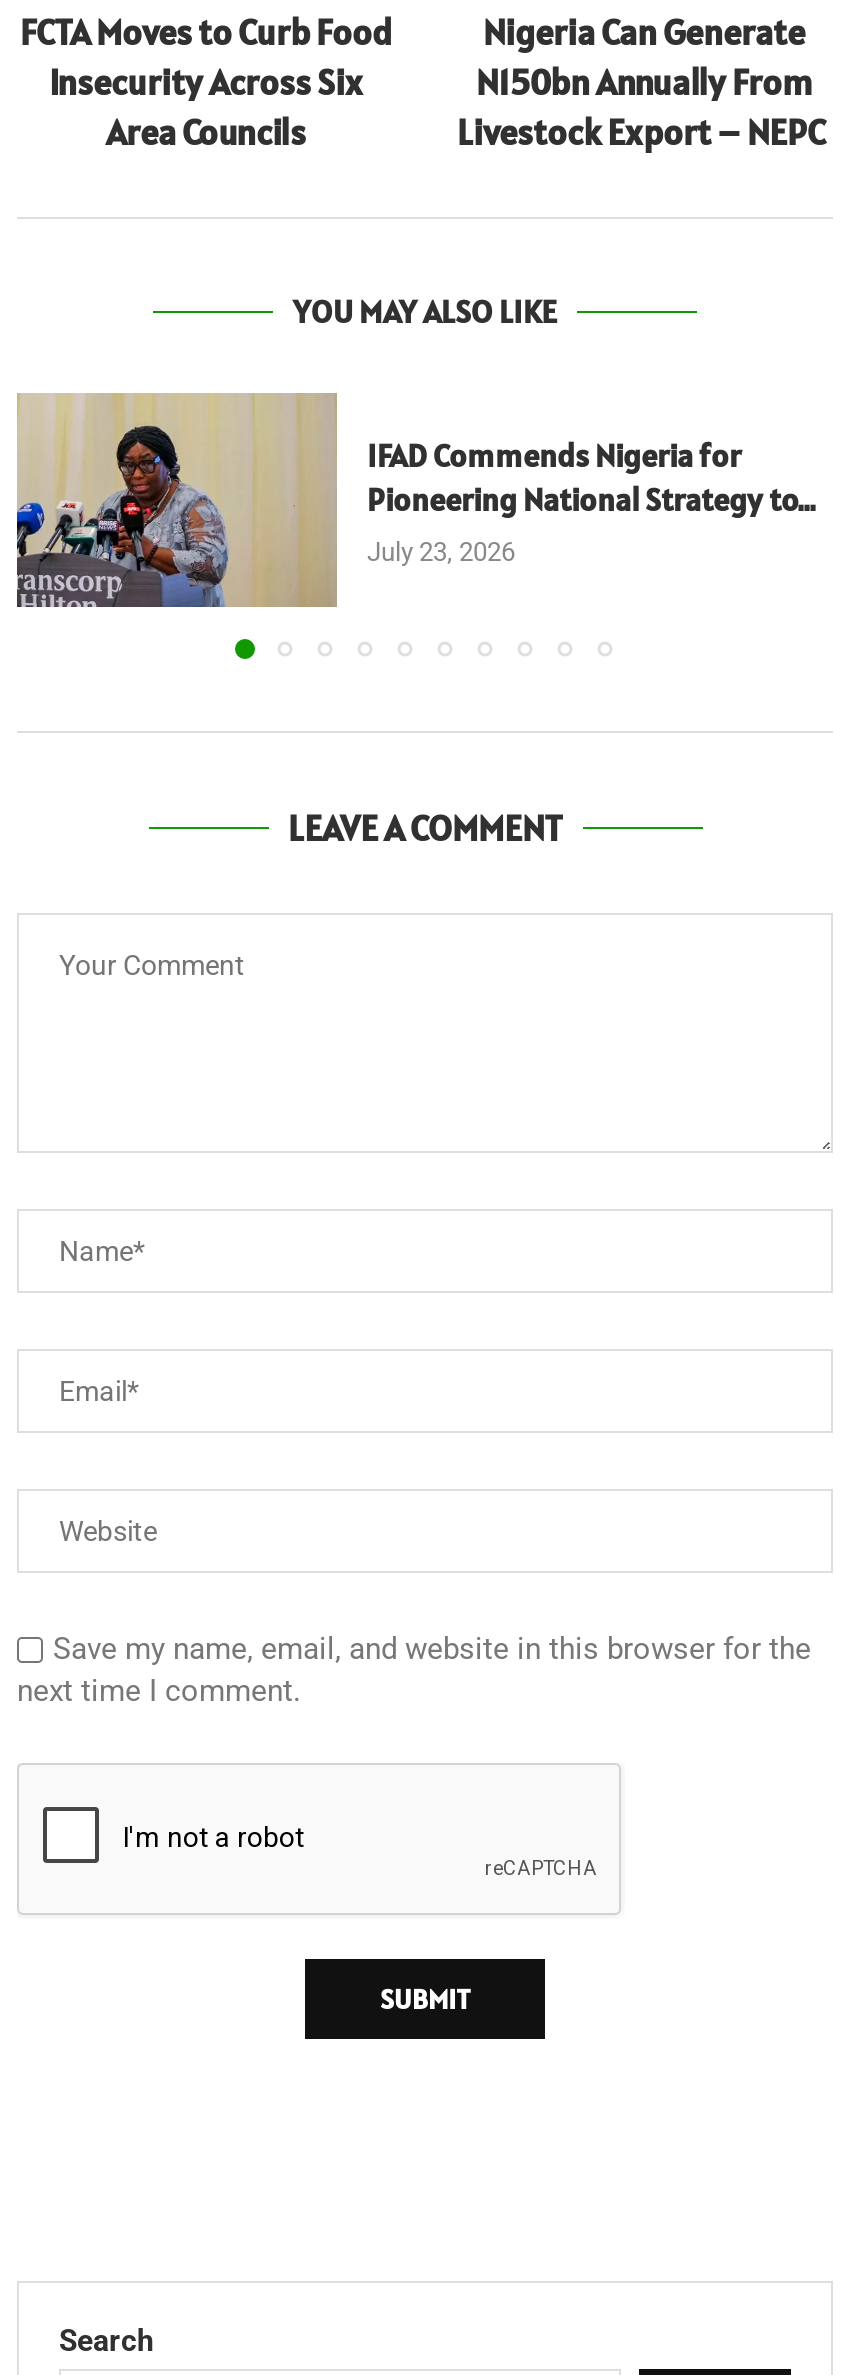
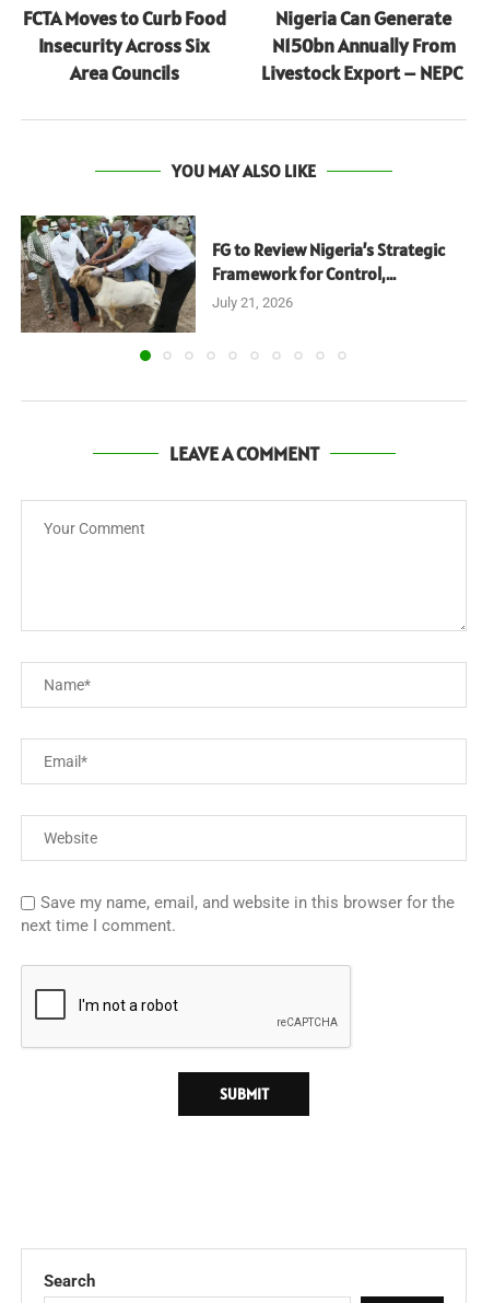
[15,393,815,607] [image] | IFAD Commends Nigeria for | Pioneering National Strategy to... | July 23, 2026 -> [20,214,445,334] [image] | FG to Review Nigeria’s Strategic | Framework for Control,... | July 21, 2026

